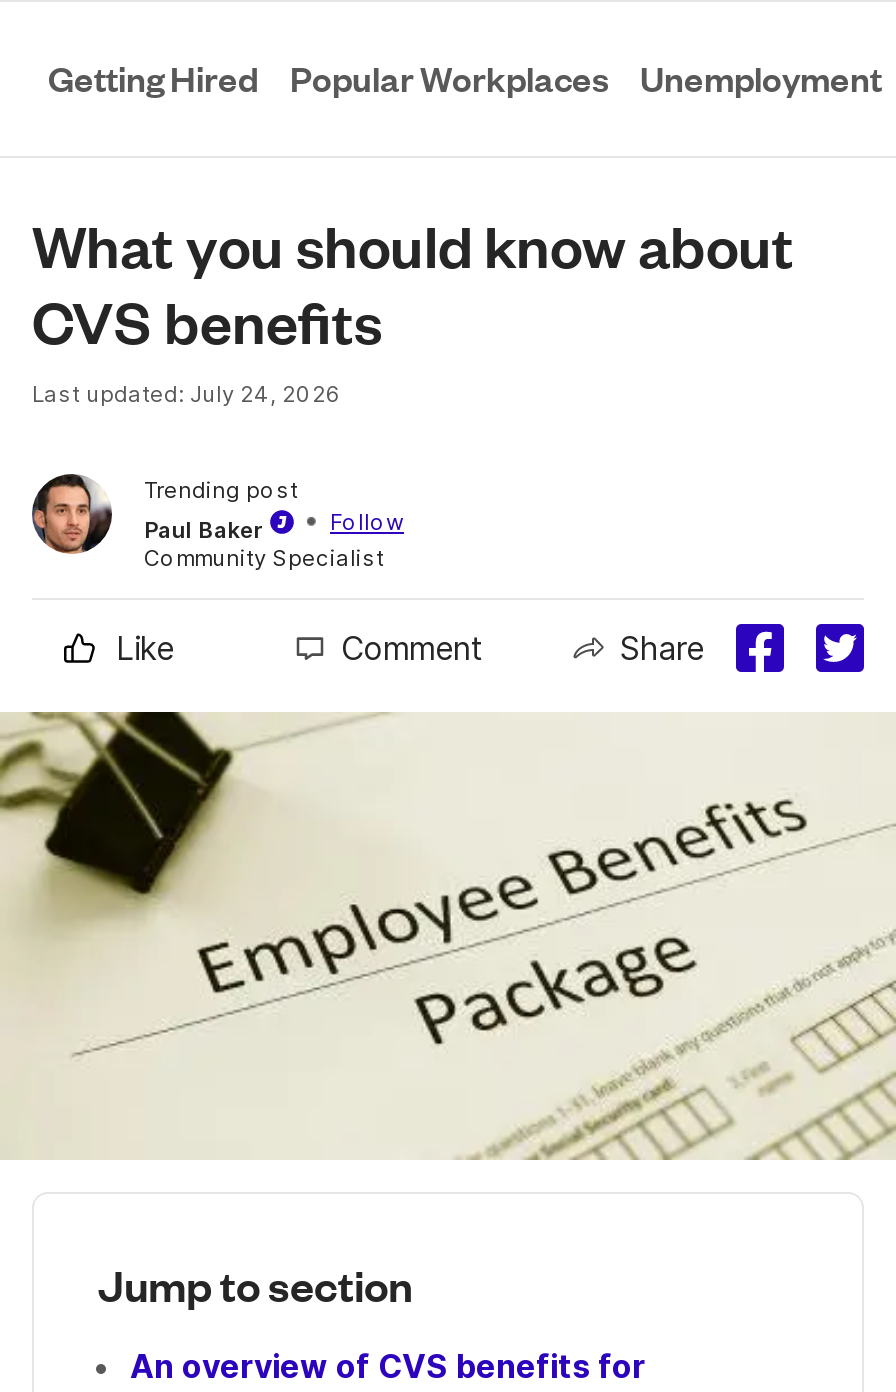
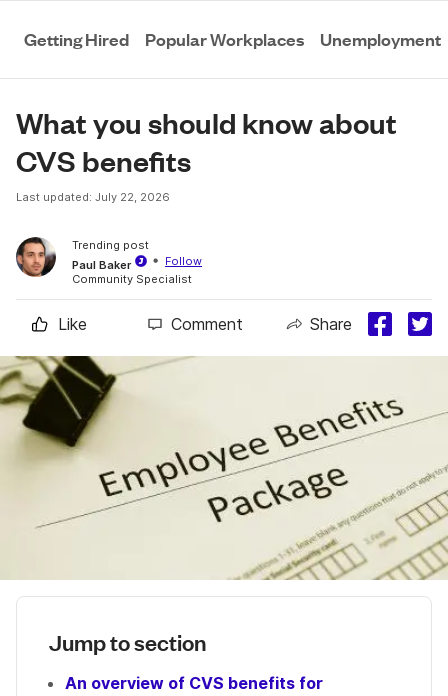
[32,380,342,408] Last updated: July 24, 2026 -> [16,190,170,204] Last updated: July 22, 2026

